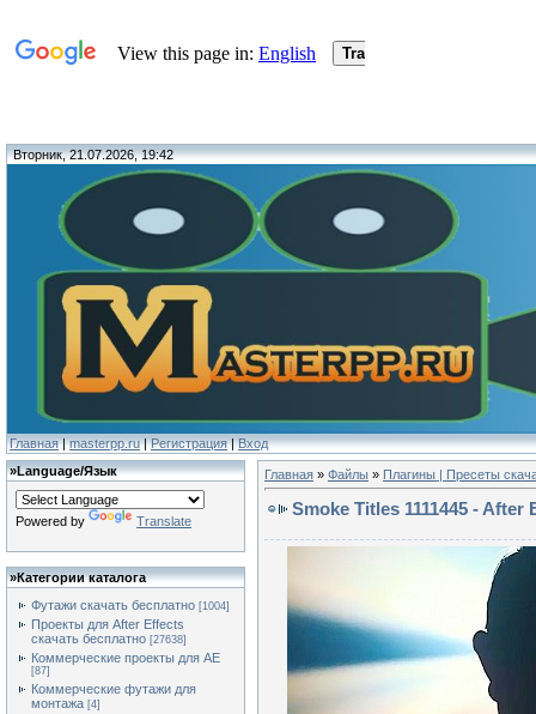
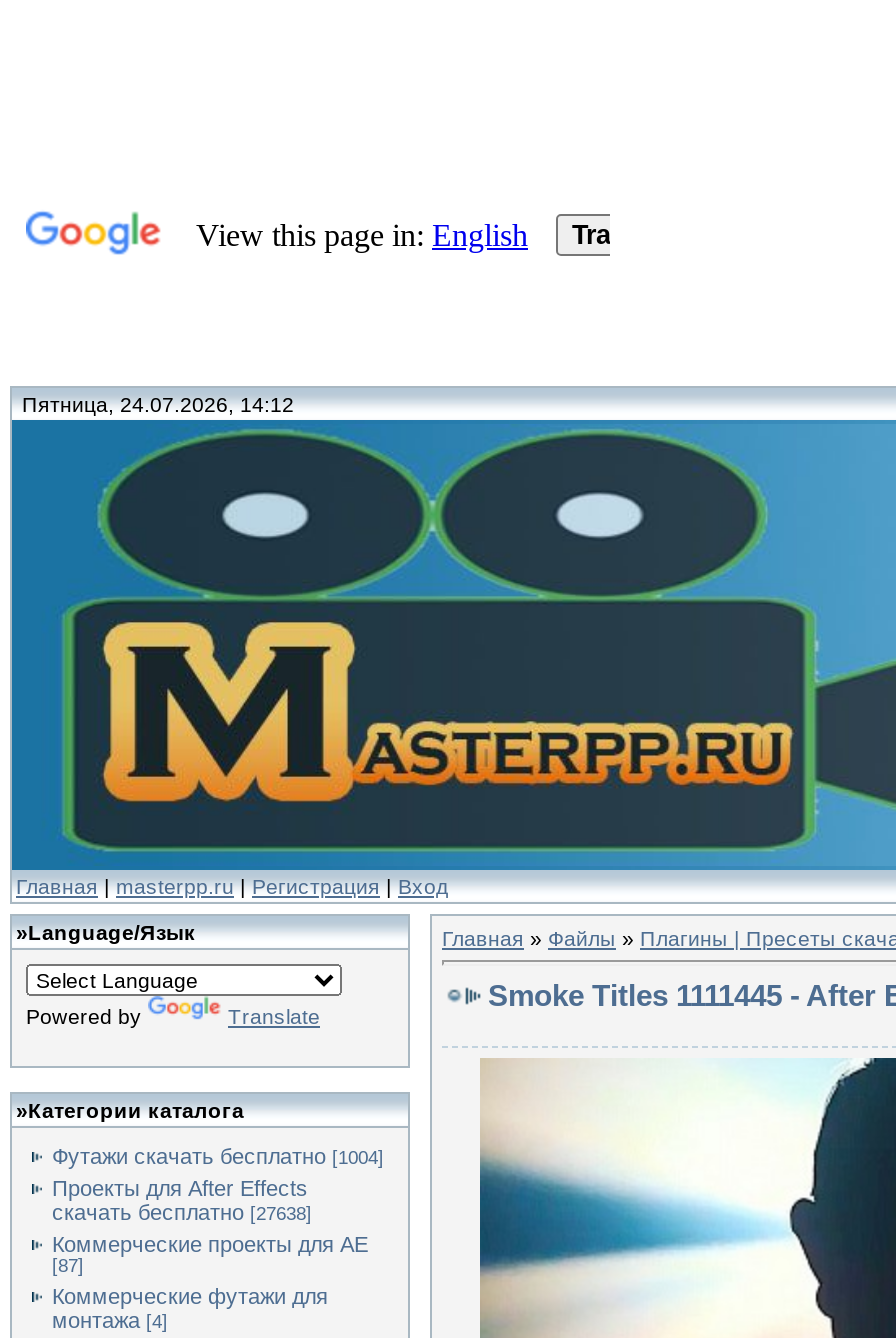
[13,147,173,162] Вторник, 21.07.2026, 19:42 -> [22,392,294,416] Пятница, 24.07.2026, 14:12

